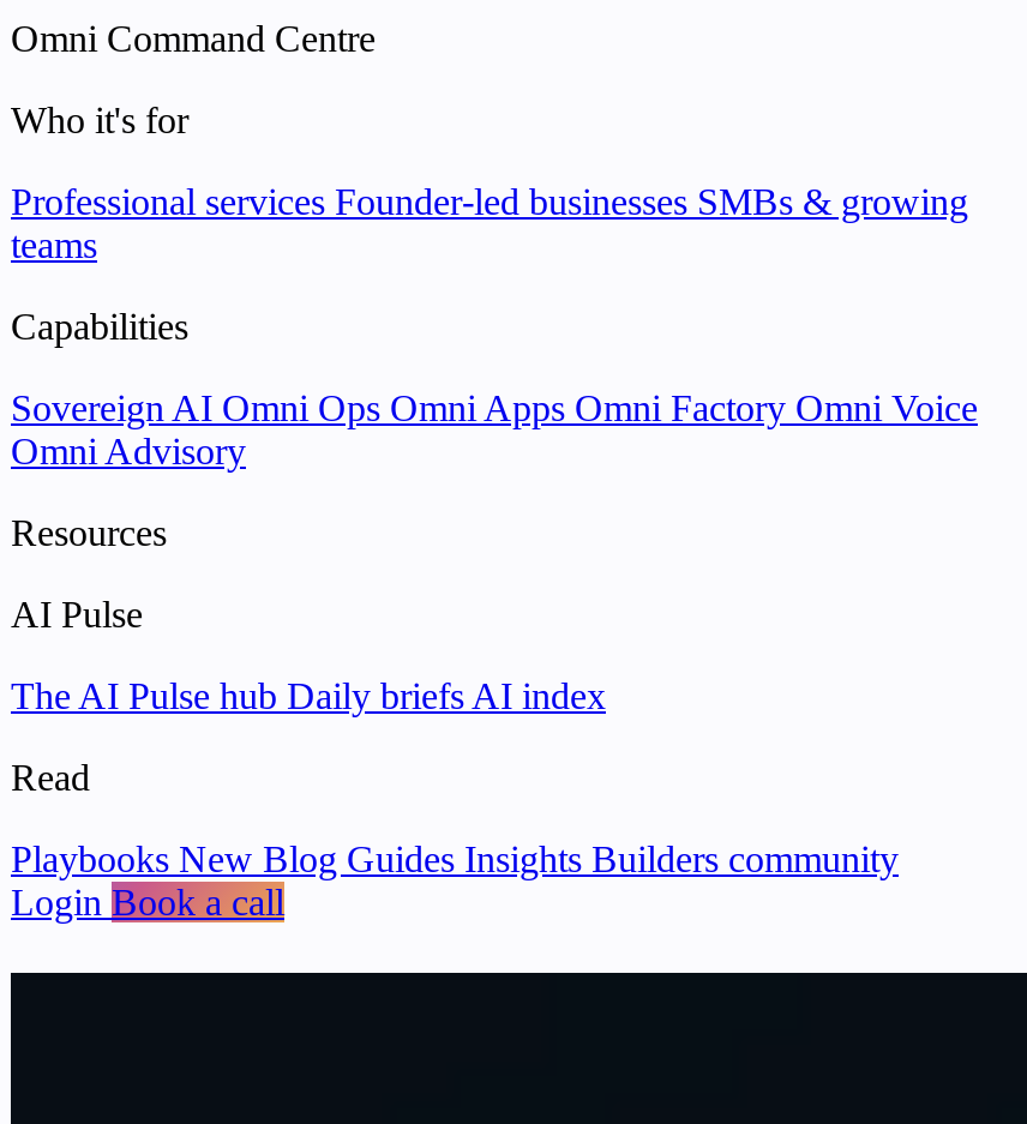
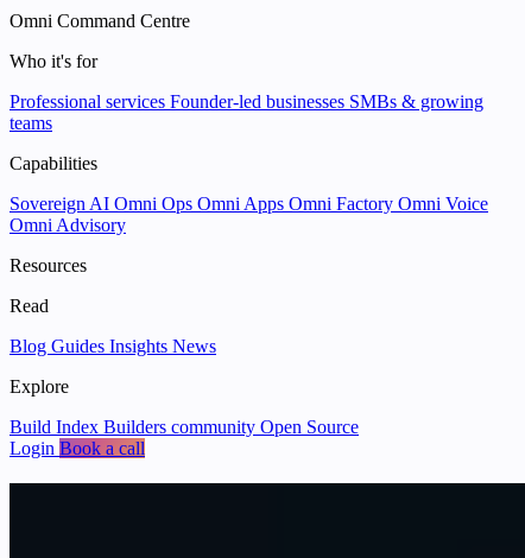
[11,594,606,716] AI Pulse | The AI Pulse hub Daily briefs AI index -> none
moved [11,757,90,798] -> [10,296,49,316]: Read
[11,839,899,879] Playbooks New Blog Guides Insights Builders community -> [10,336,359,437] Blog Guides Insights News | Explore | Build Index Builders community Open Source

